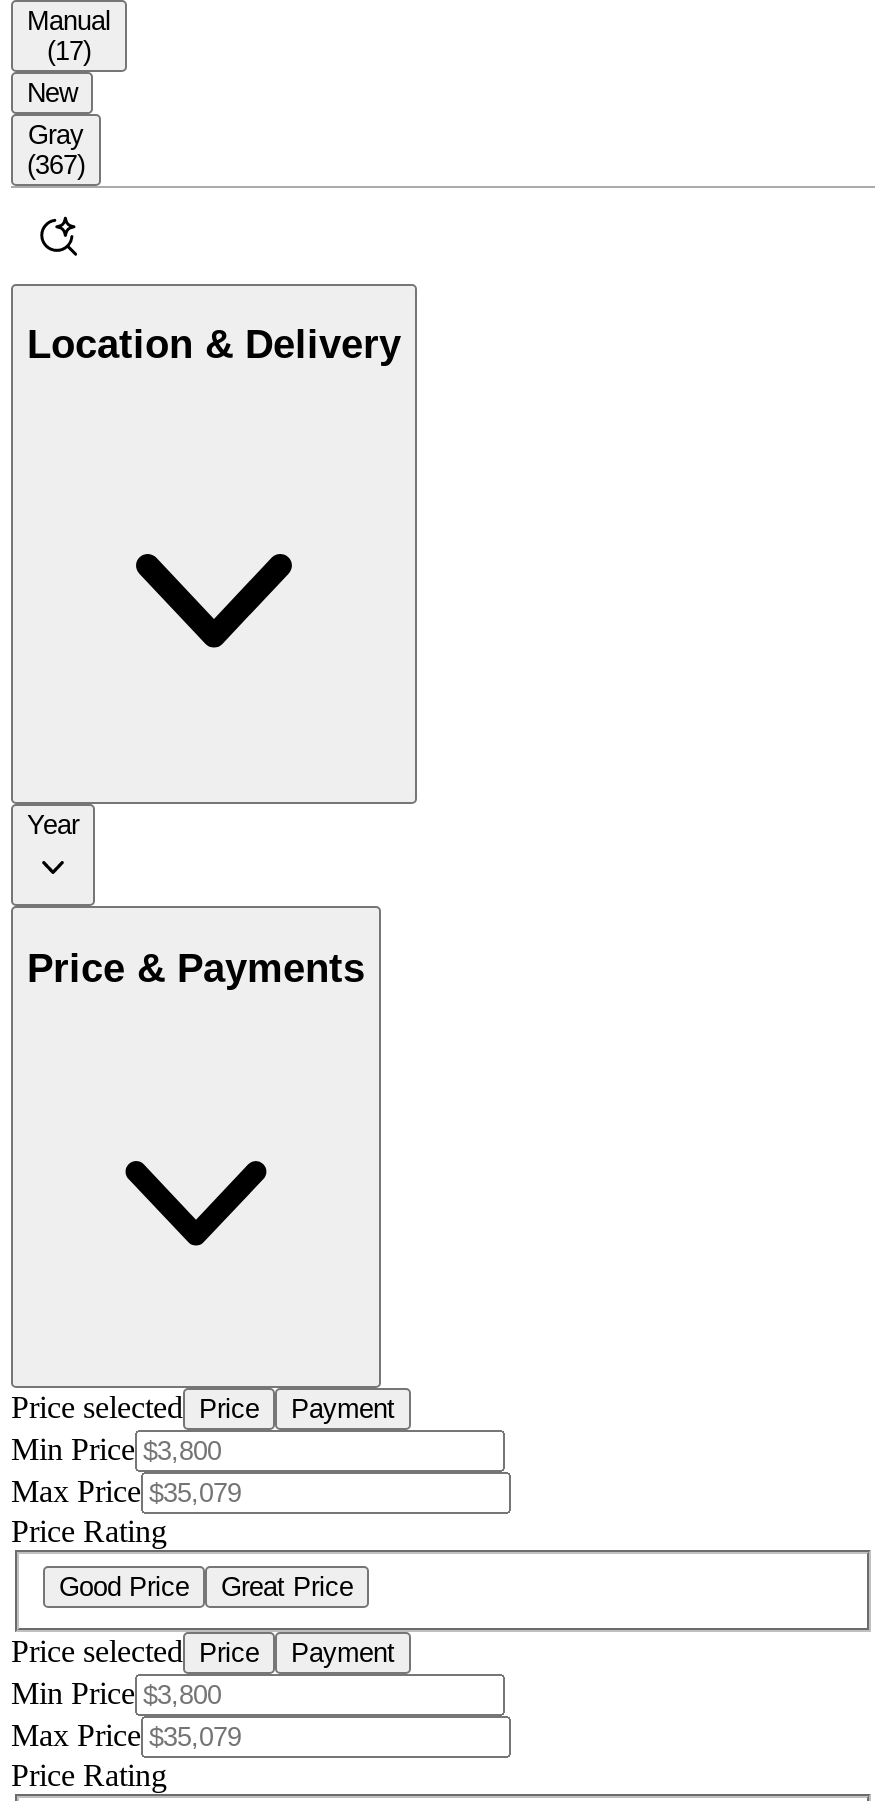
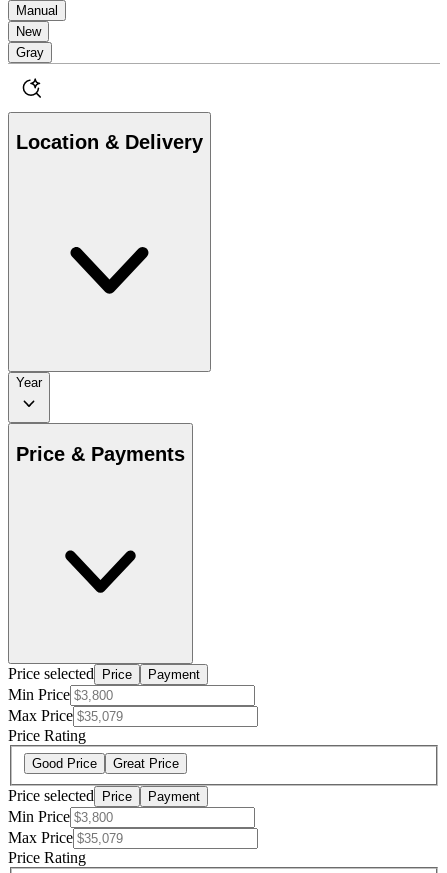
[47,36,91,66] (17) -> none
[27,150,85,180] (367) -> none

